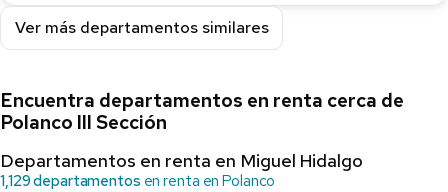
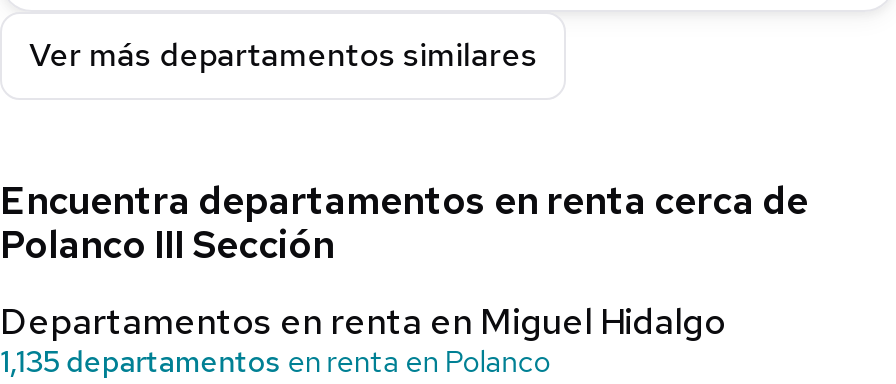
[0,171,275,191] 1,129 departamentos en renta en Polanco -> [0,341,551,381] 1,135 departamentos en renta en Polanco

